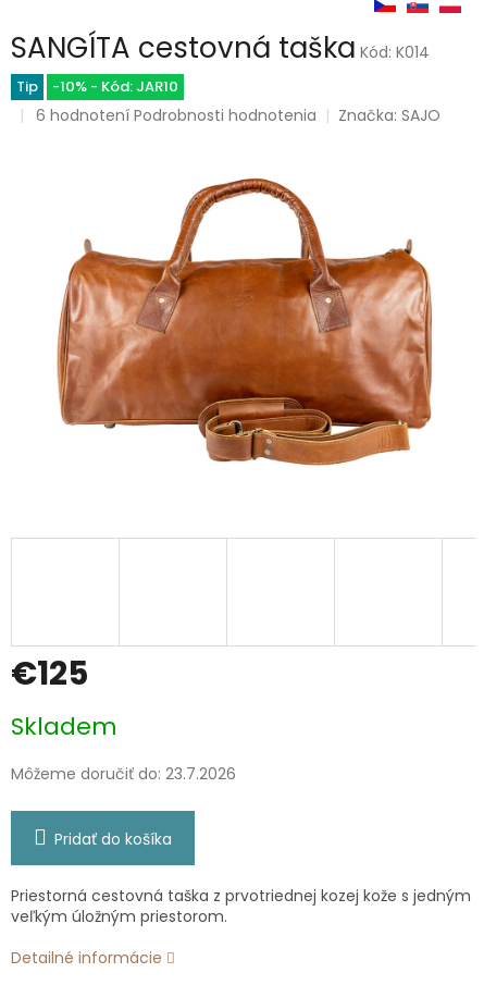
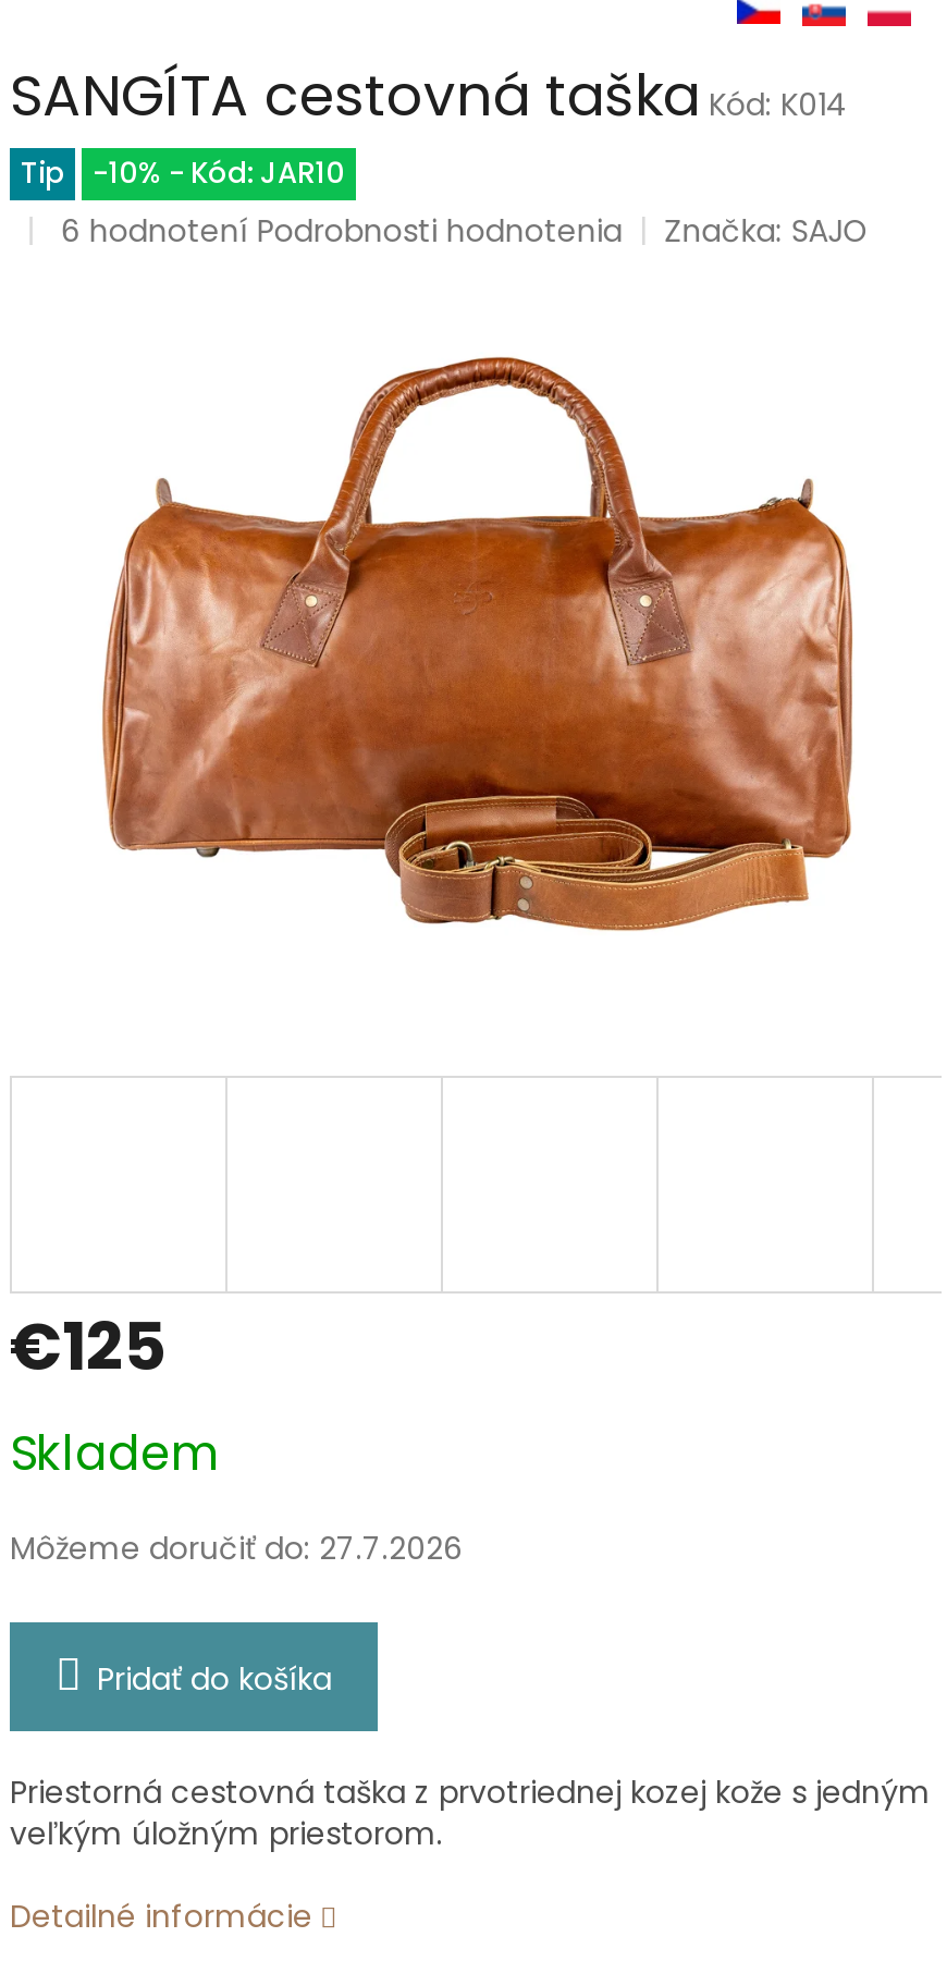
[11,763,236,785] Môžeme doručiť do: 23.7.2026 -> [10,1527,463,1571] Môžeme doručiť do: 27.7.2026

